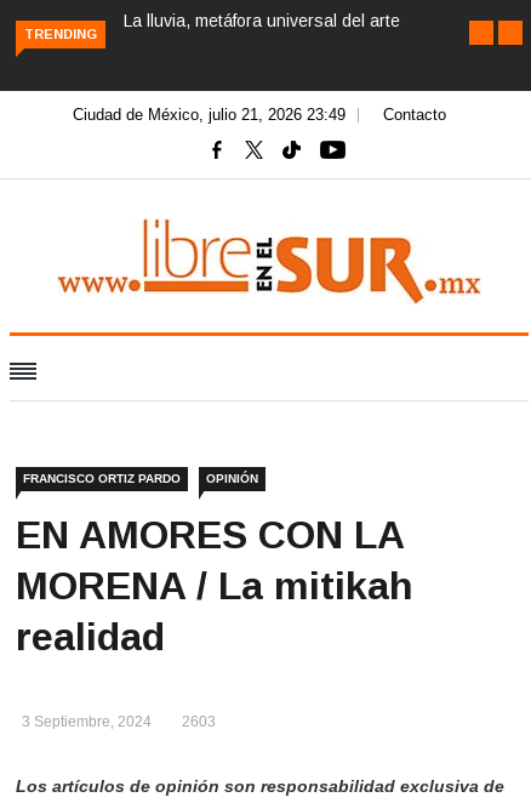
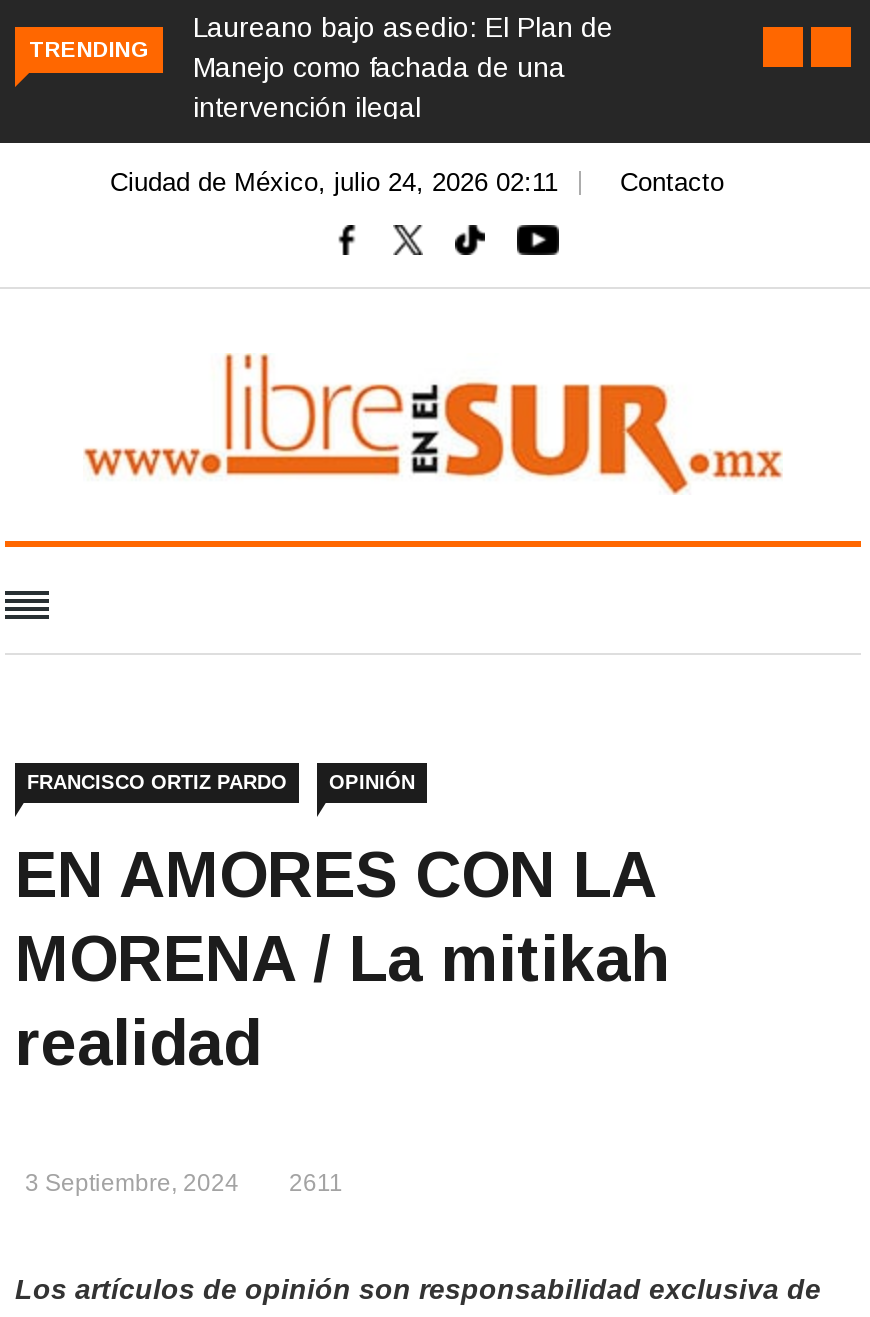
[124,11,400,30] La lluvia, metáfora universal del arte -> [193,11,613,123] Laureano bajo asedio: El Plan de | Manejo como fachada de una | intervención ilegal
[73,106,346,124] Ciudad de México, julio 21, 2026 23:49 -> [110,167,558,197] Ciudad de México, julio 24, 2026 02:11
[22,713,216,730] 3 Septiembre, 2024 2603 -> [25,1169,343,1197] 3 Septiembre, 2024 2611

